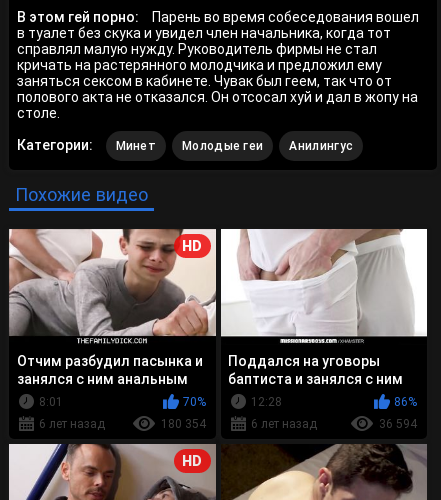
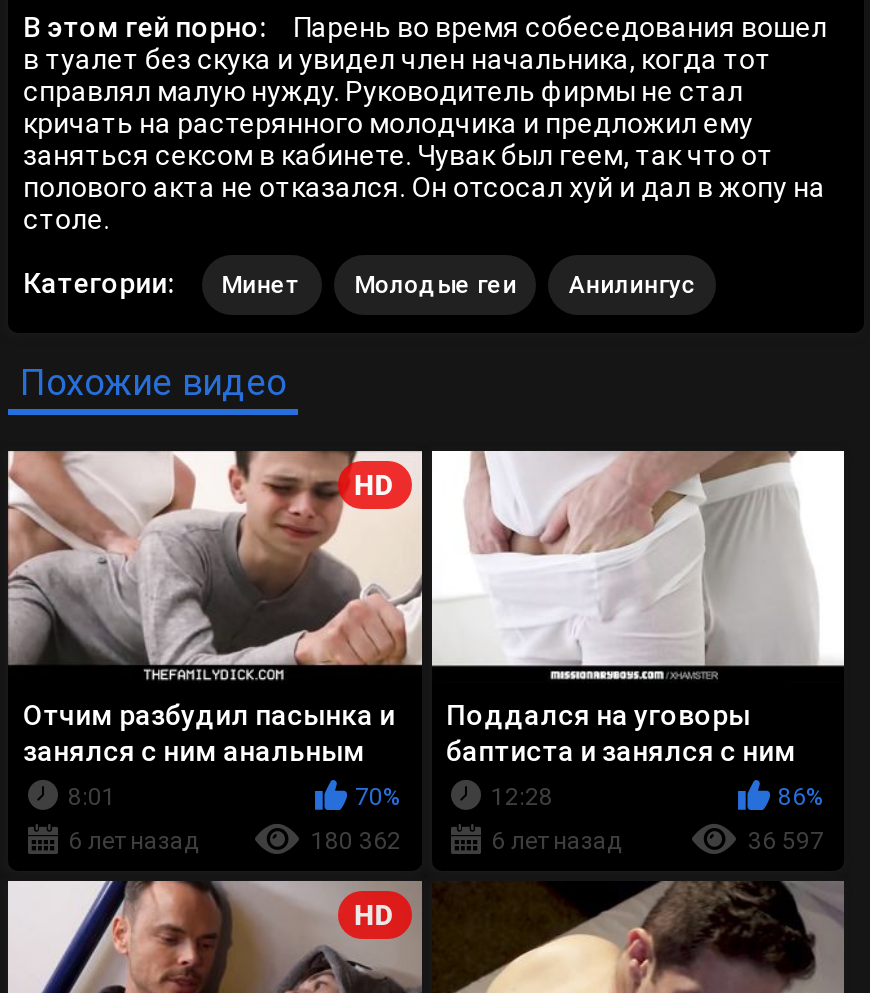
[160,417,205,431] 180 354 -> [311,826,401,854] 180 362
[379,417,417,431] 36 594 -> [748,826,824,854] 36 597

